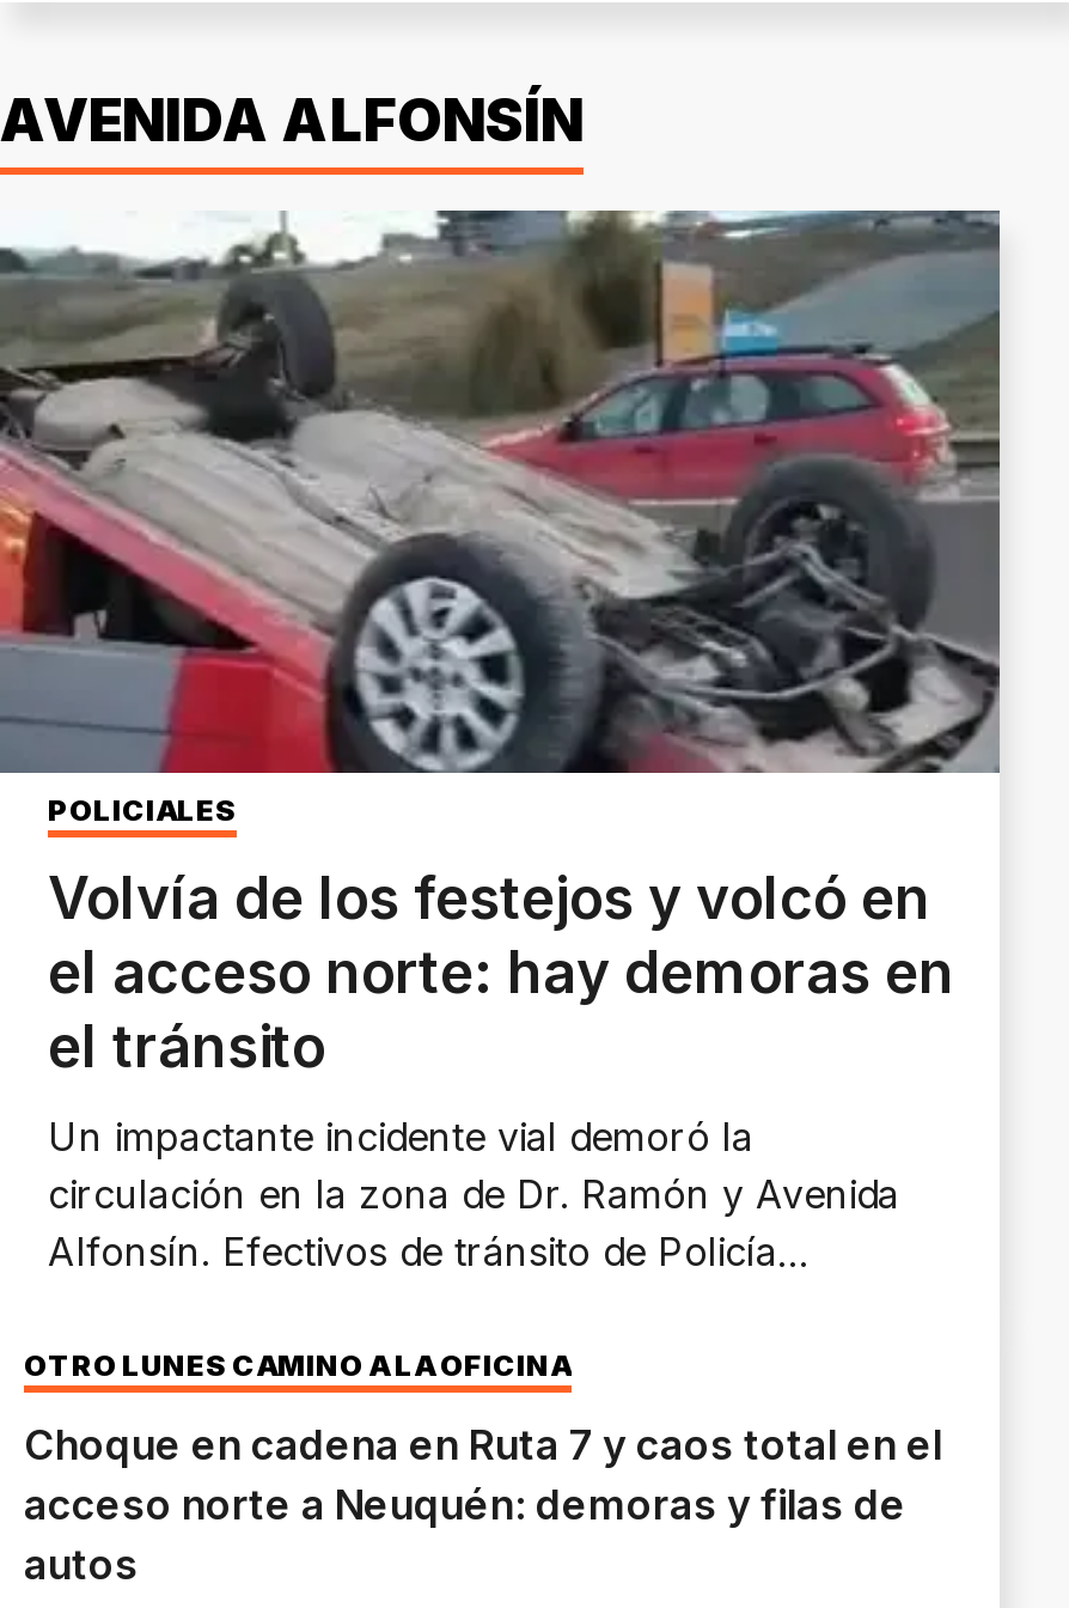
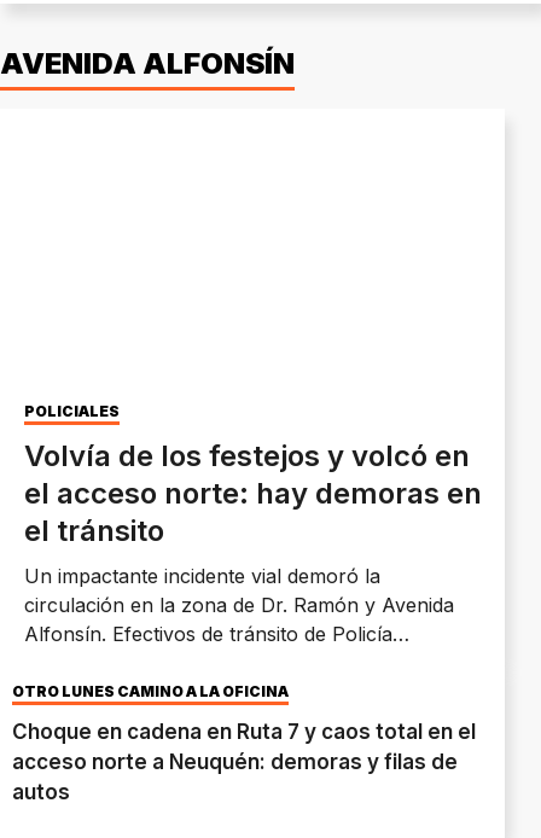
[7,208,1002,775] [image] -> none

